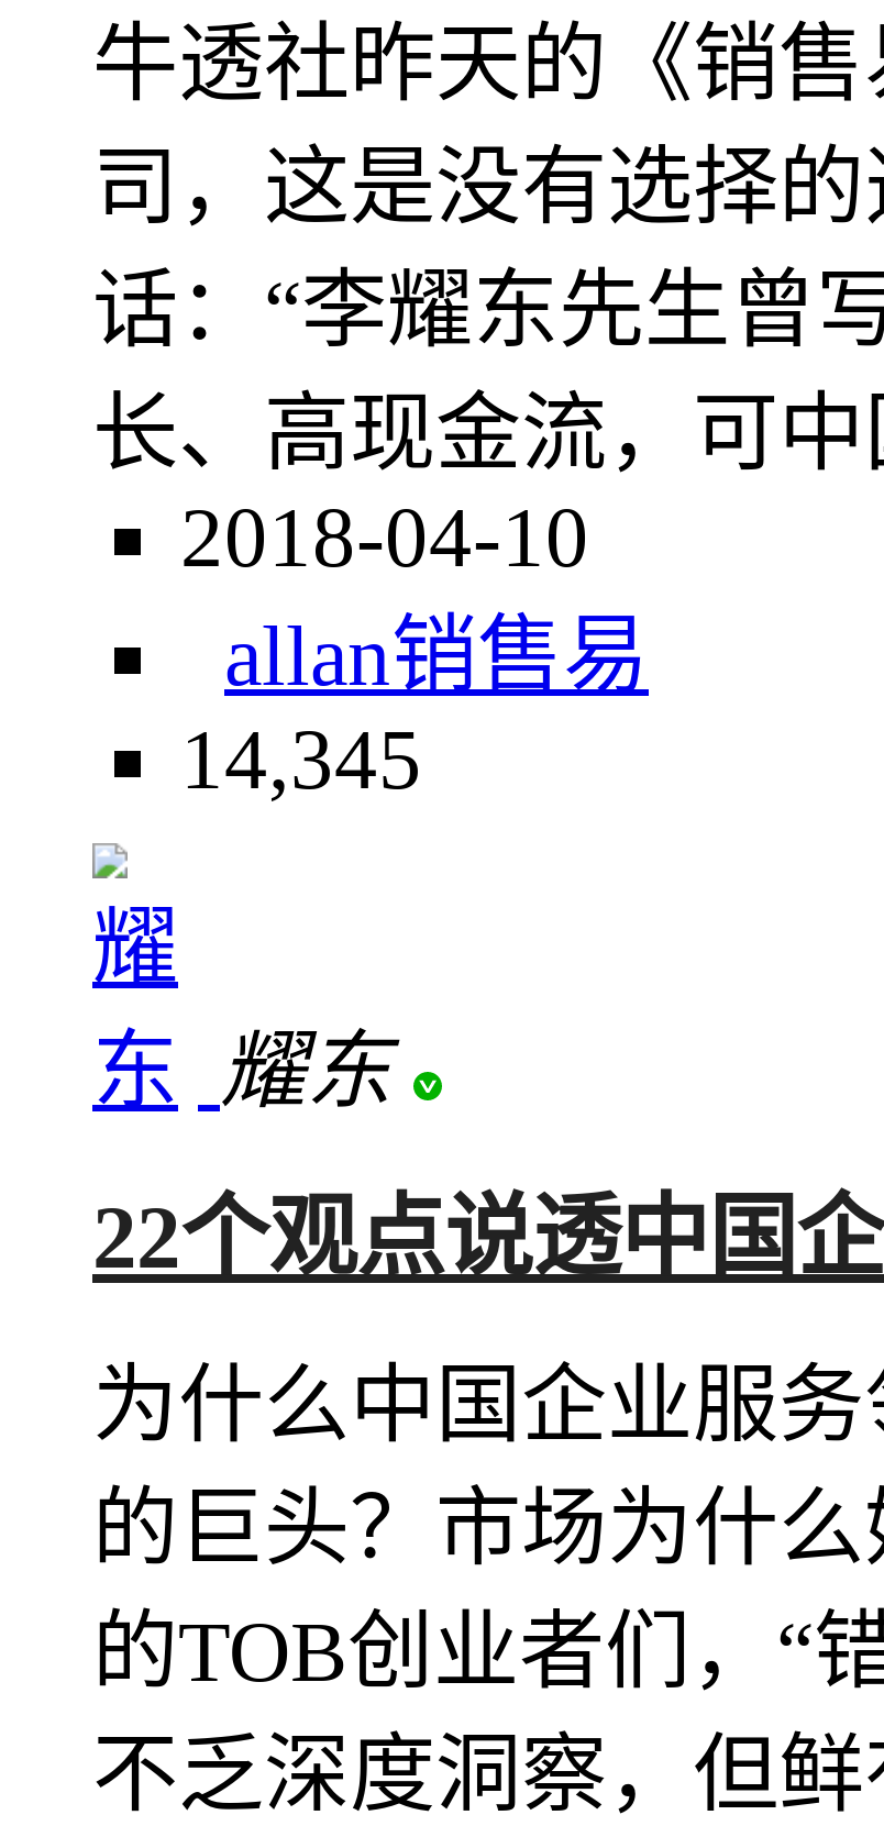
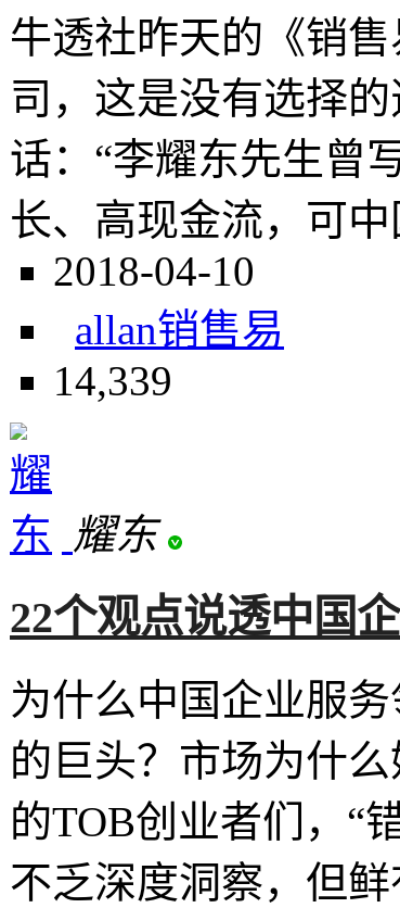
[180,710,422,805] 14,345 -> [53,357,172,404] 14,339

